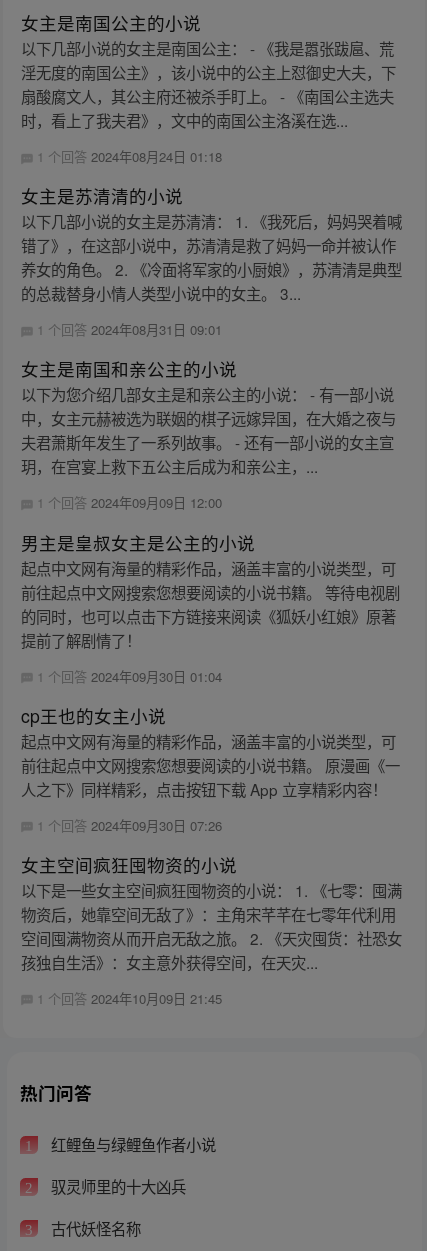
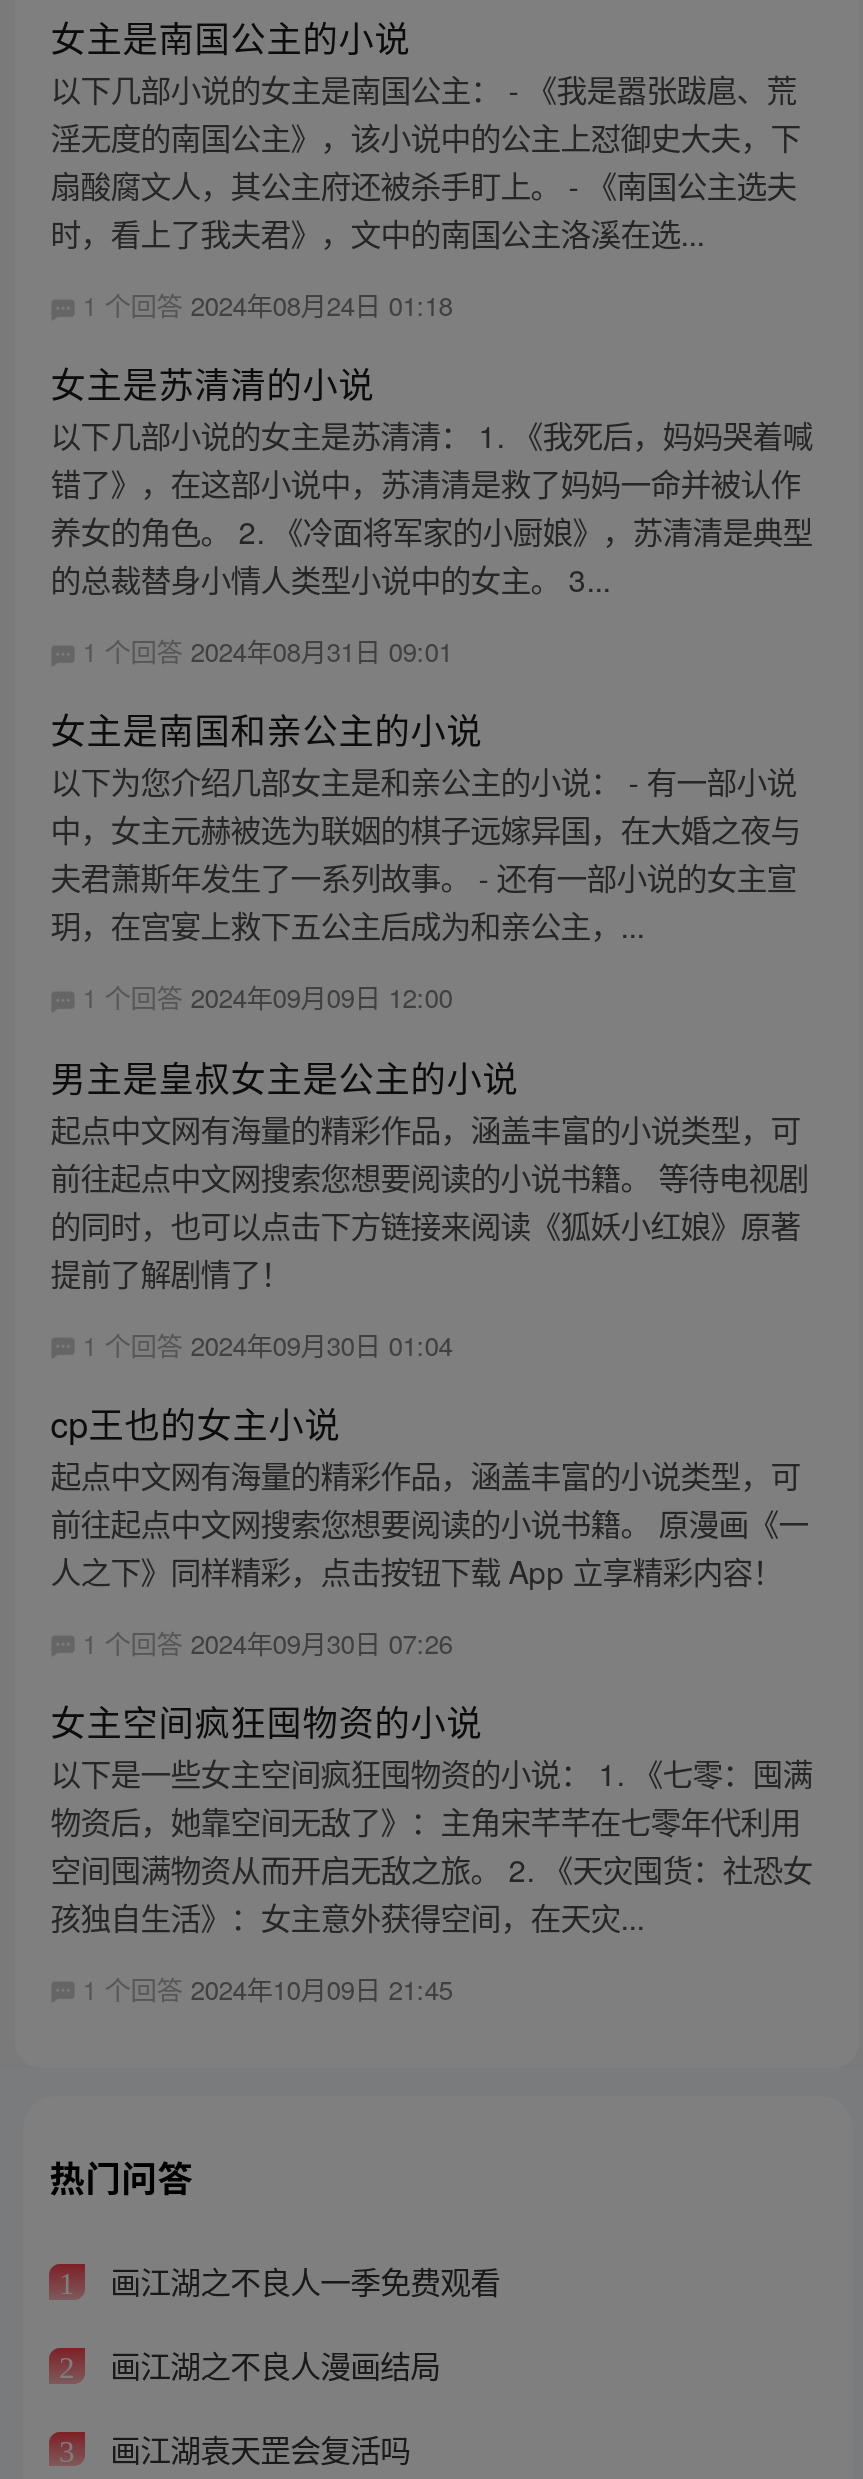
[47,1133,216,1155] 红鲤鱼与绿鲤鱼作者小说 -> [102,2259,500,2303] 画江湖之不良人一季免费观看
[47,1175,186,1197] 驭灵师里的十大凶兵 -> [102,2342,440,2386] 画江湖之不良人漫画结局
[47,1217,141,1239] 古代妖怪名称 -> [102,2425,410,2469] 画江湖袁天罡会复活吗

